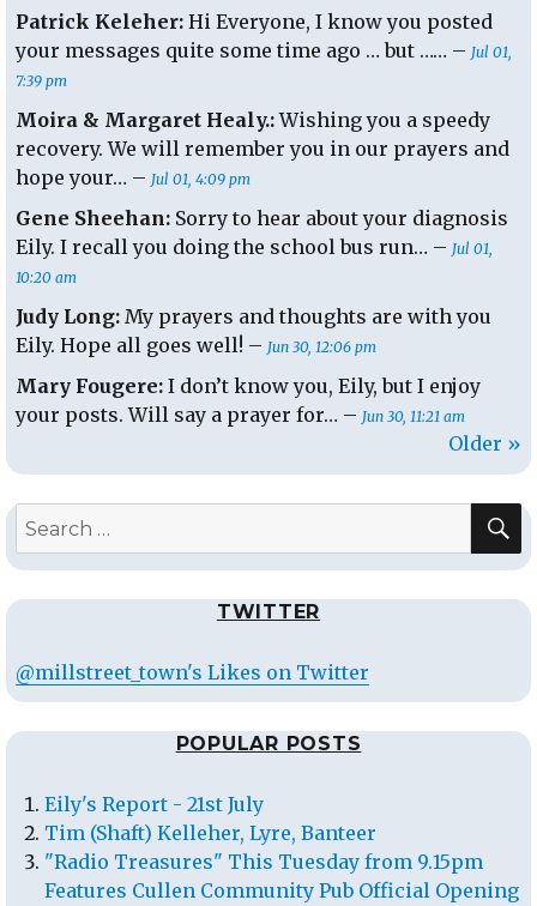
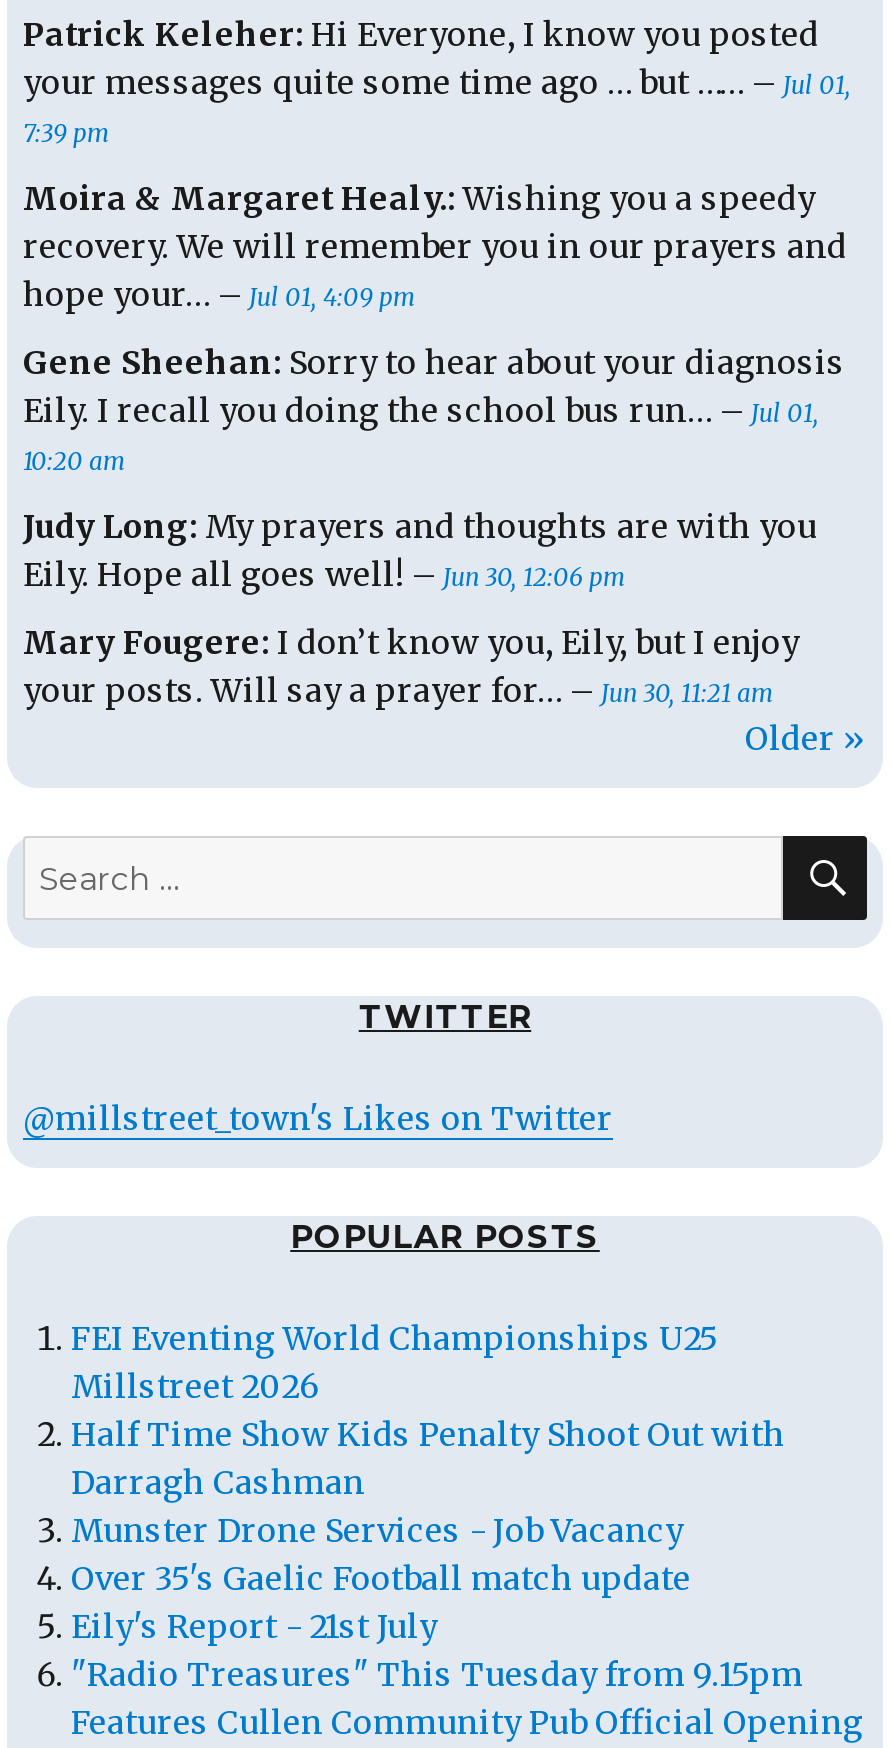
none -> [71,1318,785,1598] FEI Eventing World Championships U25 | Millstreet 2026 | Half Time Show Kids Penalty Shoot Out with | Darragh Cashman | Munster Drone Services - Job Vacancy | Over 35's Gaelic Football match update
moved [44,792,264,816] -> [71,1606,437,1646]: Eily's Report - 21st July
[44,821,376,845] Tim (Shaft) Kelleher, Lyre, Banteer -> none

